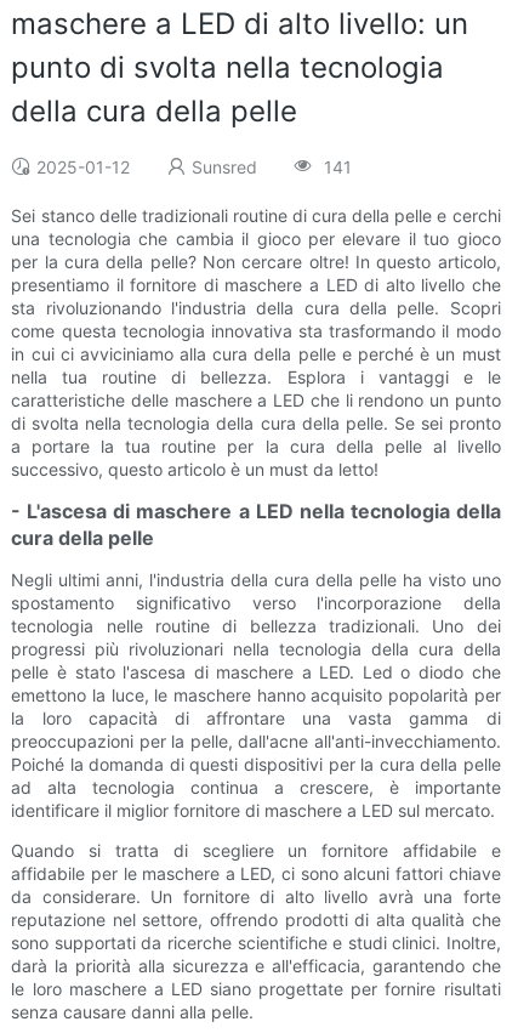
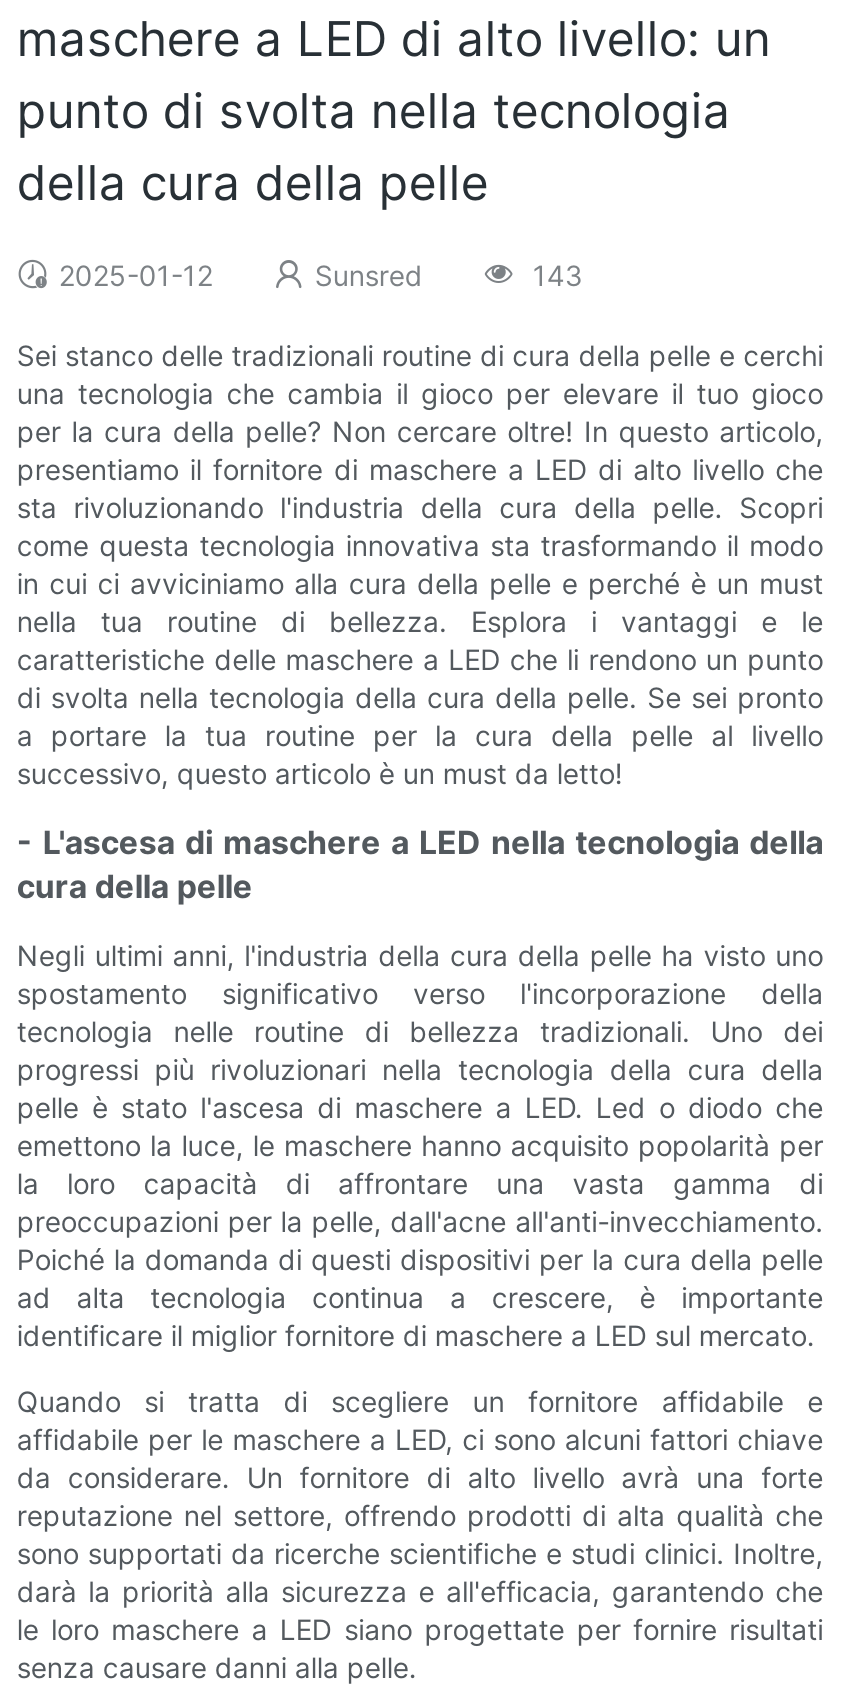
[324,157,352,178] 141 -> [533,259,583,293] 143

